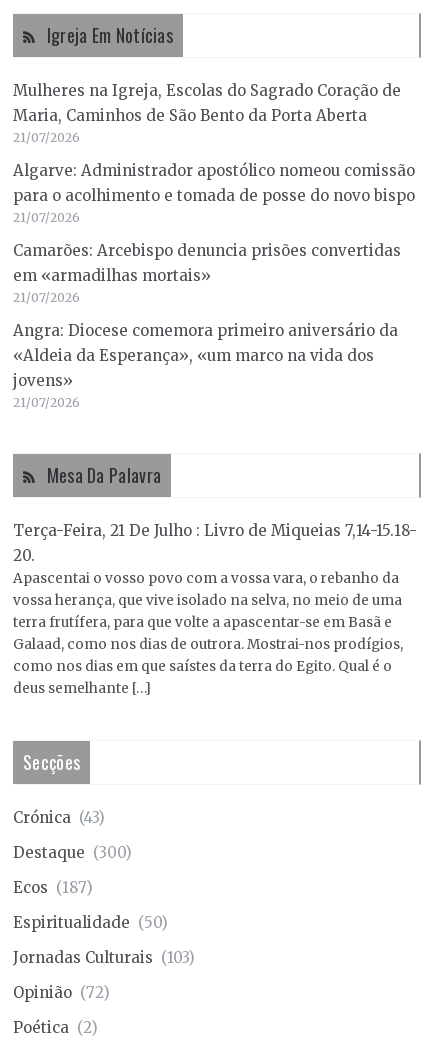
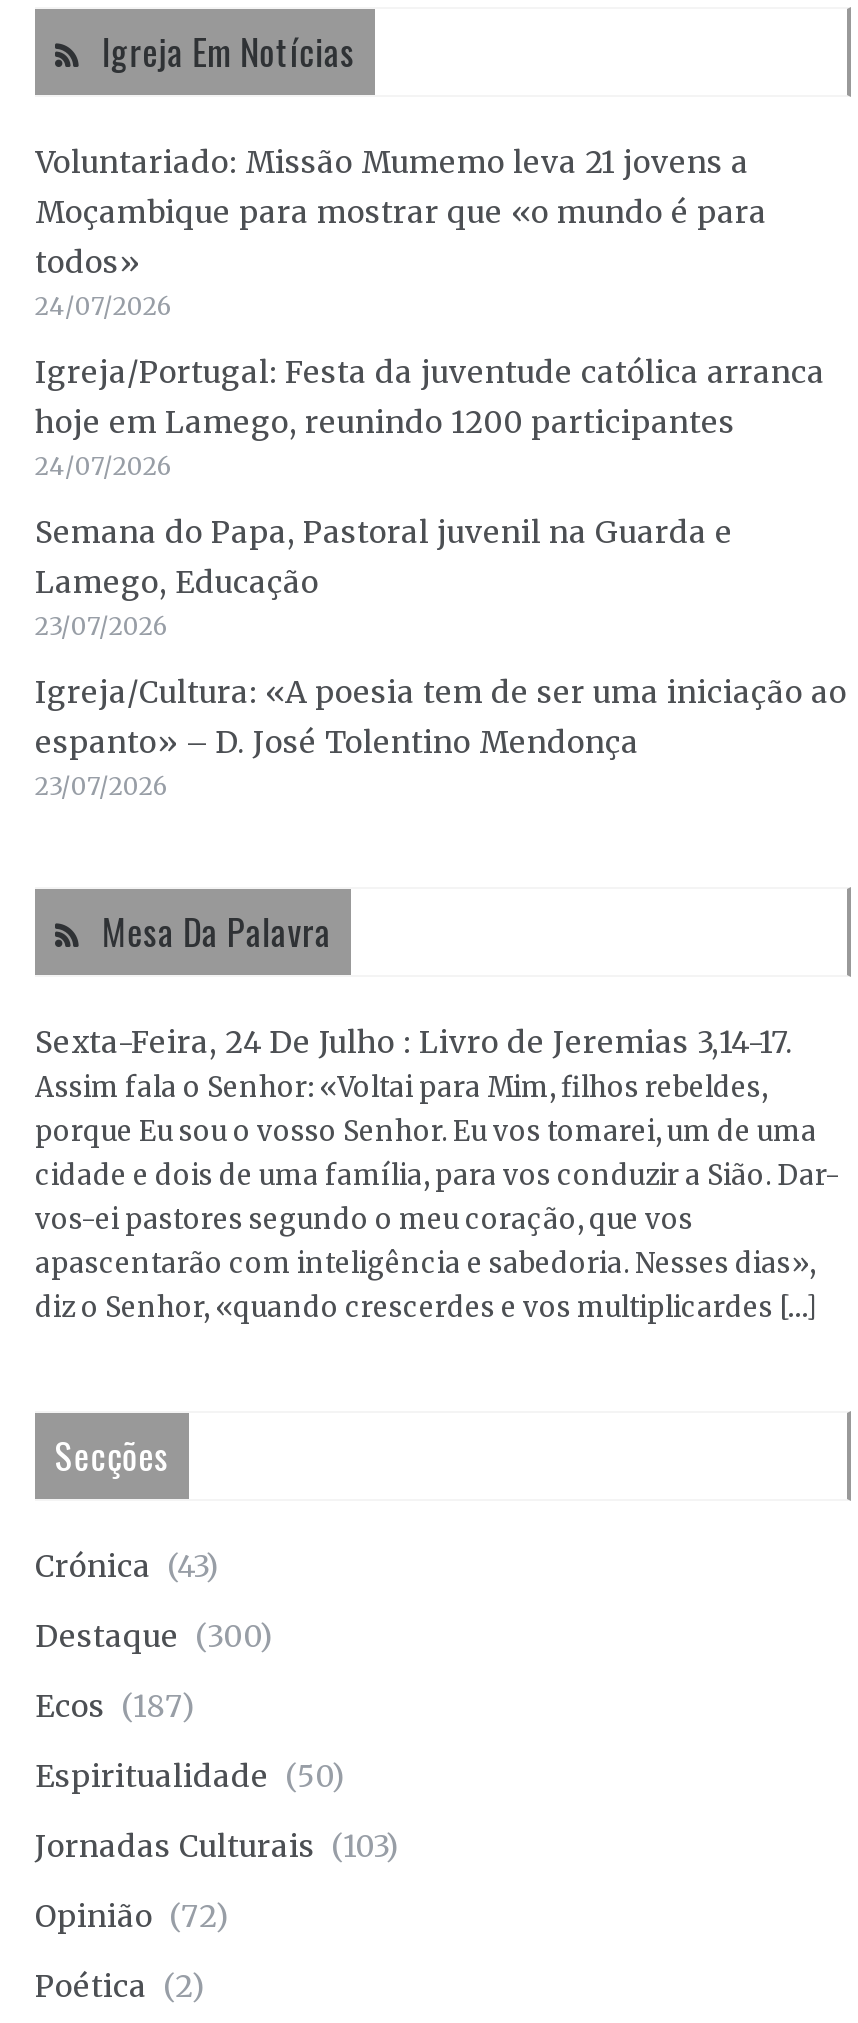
[13,81,401,145] Mulheres na Igreja, Escolas do Sagrado Coração de | Maria, Caminhos de São Bento da Porta Aberta | 21/07/2026 -> [35,143,767,321] Voluntariado: Missão Mumemo leva 21 jovens a | Moçambique para mostrar que «o mundo é para | todos» | 24/07/2026
[13,161,415,225] Algarve: Administrador apostólico nomeou comissão | para o acolhimento e tomada de posse do novo bispo | 21/07/2026 -> [35,353,825,481] Igreja/Portugal: Festa da juventude católica arranca | hoje em Lamego, reunindo 1200 participantes | 24/07/2026
[13,241,401,305] Camarões: Arcebispo denuncia prisões convertidas | em «armadilhas mortais» | 21/07/2026 -> [35,513,733,641] Semana do Papa, Pastoral juvenil na Guarda e | Lamego, Educação | 23/07/2026
[13,321,398,410] Angra: Diocese comemora primeiro aniversário da | «Aldeia da Esperança», «um marco na vida dos | jovens» | 21/07/2026 -> [35,673,847,801] Igreja/Cultura: «A poesia tem de ser uma iniciação ao | espanto» – D. José Tolentino Mendonça | 23/07/2026
[13,521,417,697] Terça-Feira, 21 De Julho : Livro de Miqueias 7,14-15.18- | 20. | Apascentai o vosso povo com a vossa vara, o rebanho da | vossa herança, que vive isolado na selva, no meio de uma | terra frutífera, para que volte a apascentar-se em Basã e | Galaad, como nos dias de outrora. Mostrai-nos prodígios, | como nos dias em que saístes da terra do Egito. Qual é o | deus semelhante […] -> [35,1023,839,1325] Sexta-Feira, 24 De Julho : Livro de Jeremias 3,14-17. | Assim fala o Senhor: «Voltai para Mim, filhos rebeldes, | porque Eu sou o vosso Senhor. Eu vos tomarei, um de uma | cidade e dois de uma família, para vos conduzir a Sião. Dar- | vos-ei pastores segundo o meu coração, que vos | apascentarão com inteligência e sabedoria. Nesses dias», | diz o Senhor, «quando crescerdes e vos multiplicardes […]

